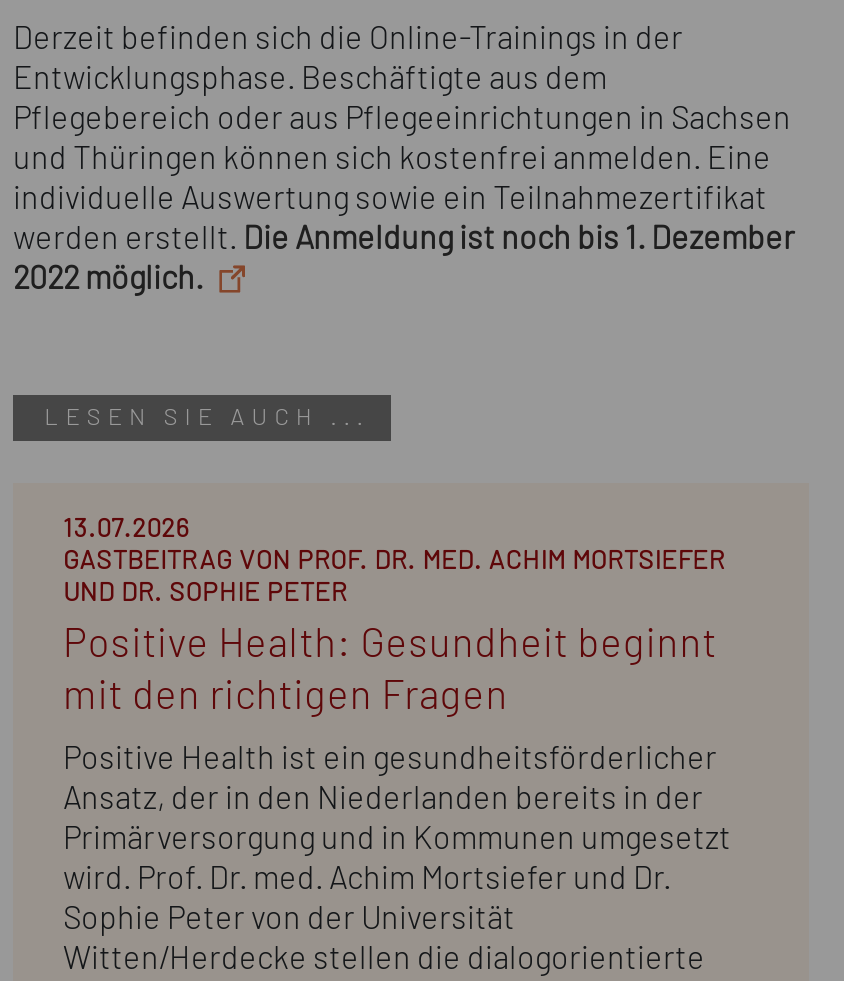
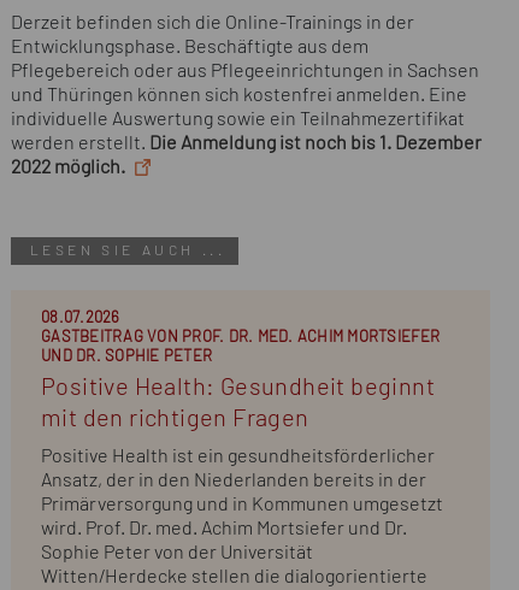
[63,517,190,543] 13.07.2026 -> [41,311,120,326] 08.07.2026

